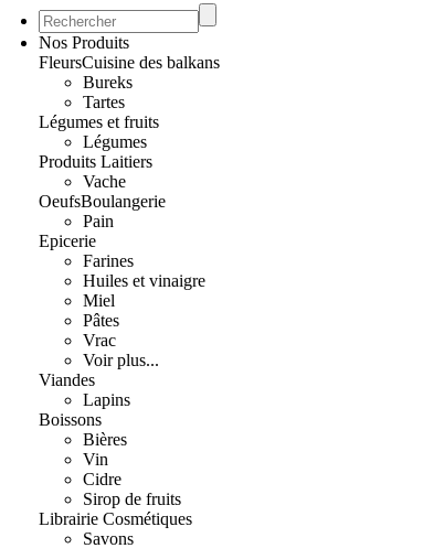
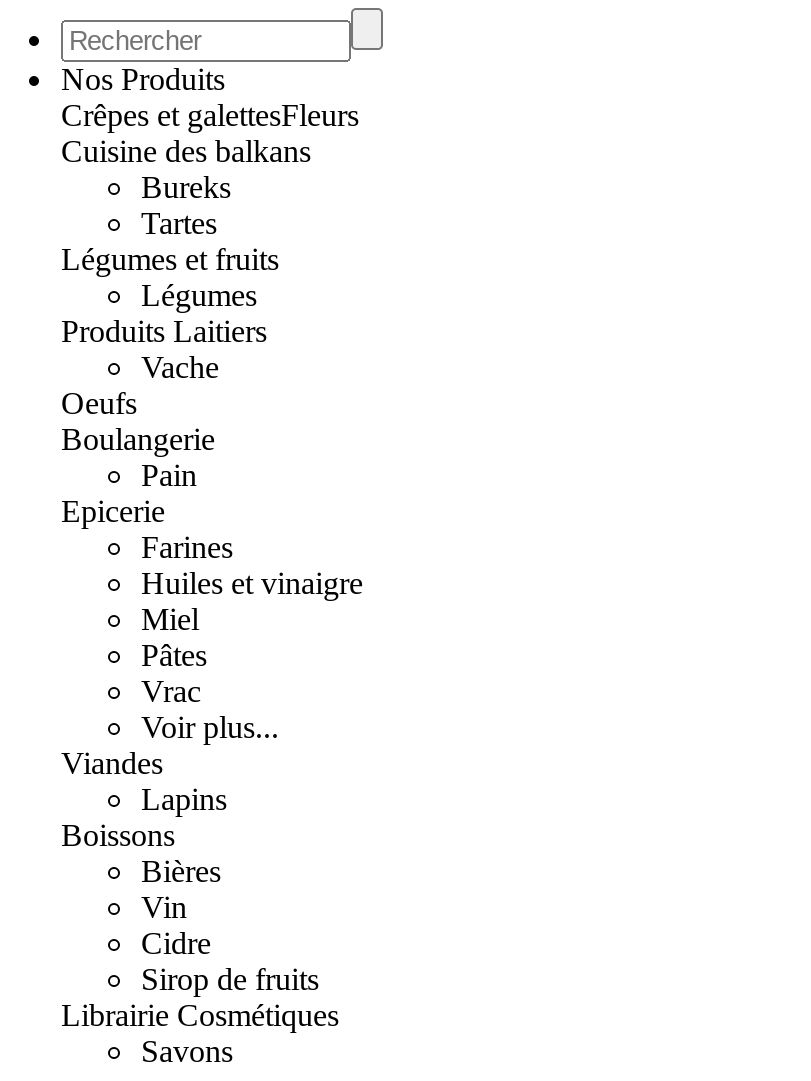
[39,53,220,72] FleursCuisine des balkans -> [61,98,359,168] Crêpes et galettesFleurs | Cuisine des balkans

